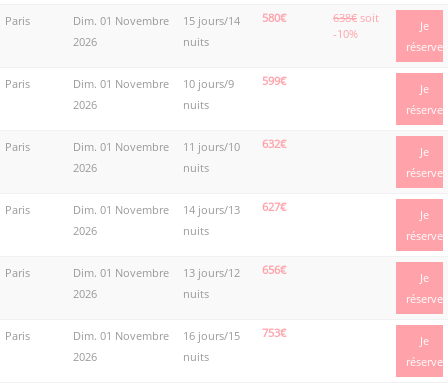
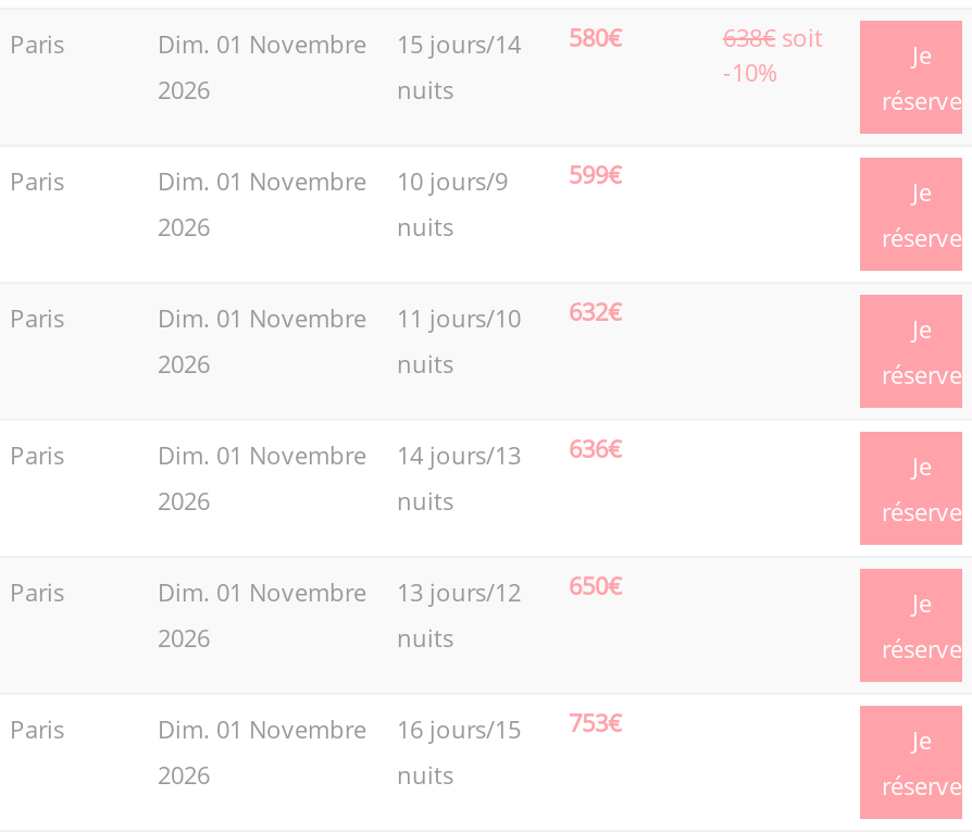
[73,199,286,217] Dim. 01 Novembre 14 jours/13 627€ -> [158,431,621,470] Dim. 01 Novembre 14 jours/13 636€
[73,262,286,280] Dim. 01 Novembre 13 jours/12 656€ -> [158,568,621,608] Dim. 01 Novembre 13 jours/12 650€

